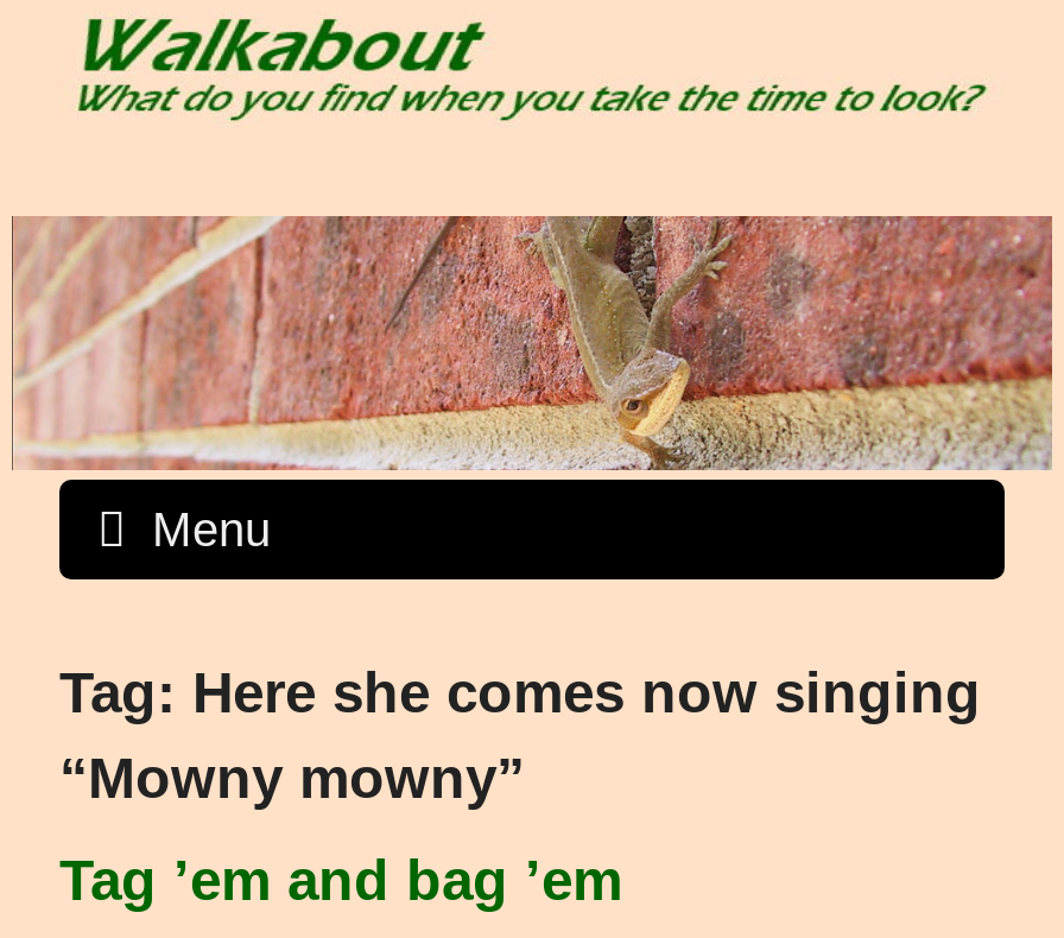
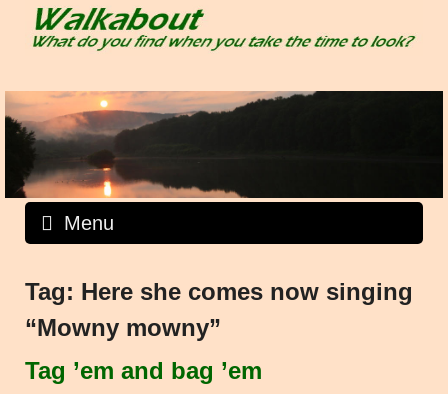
[12,216,1054,470] [image] -> [4,90,444,199] [image]

